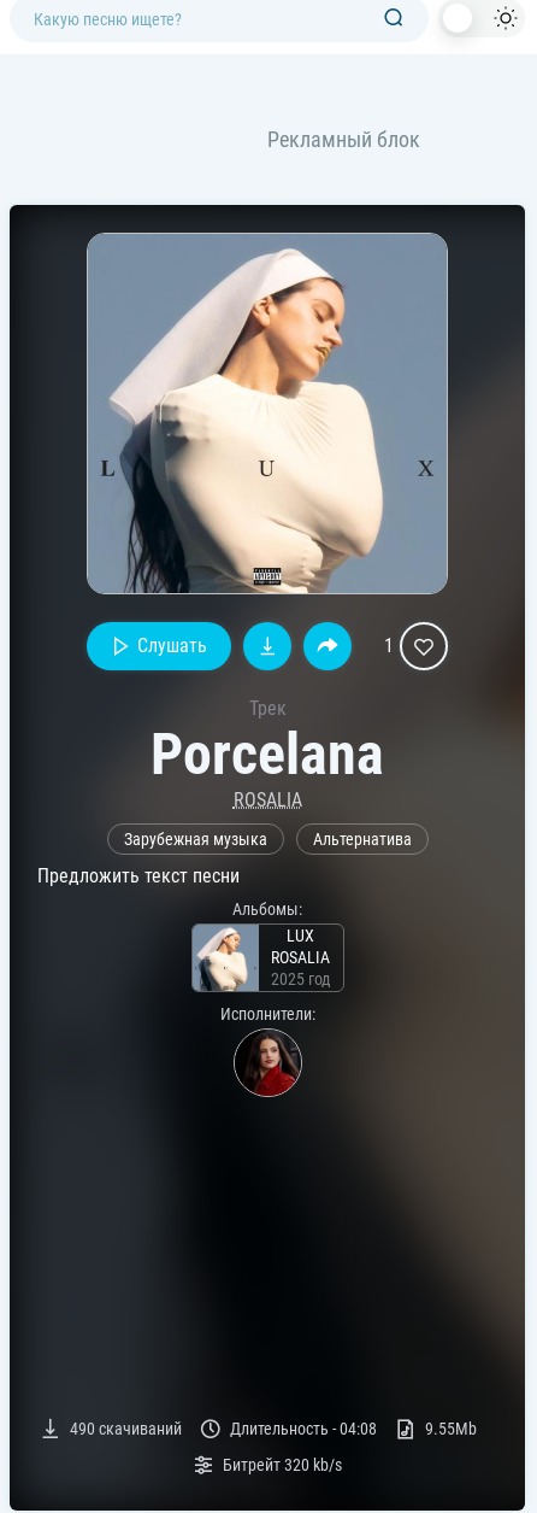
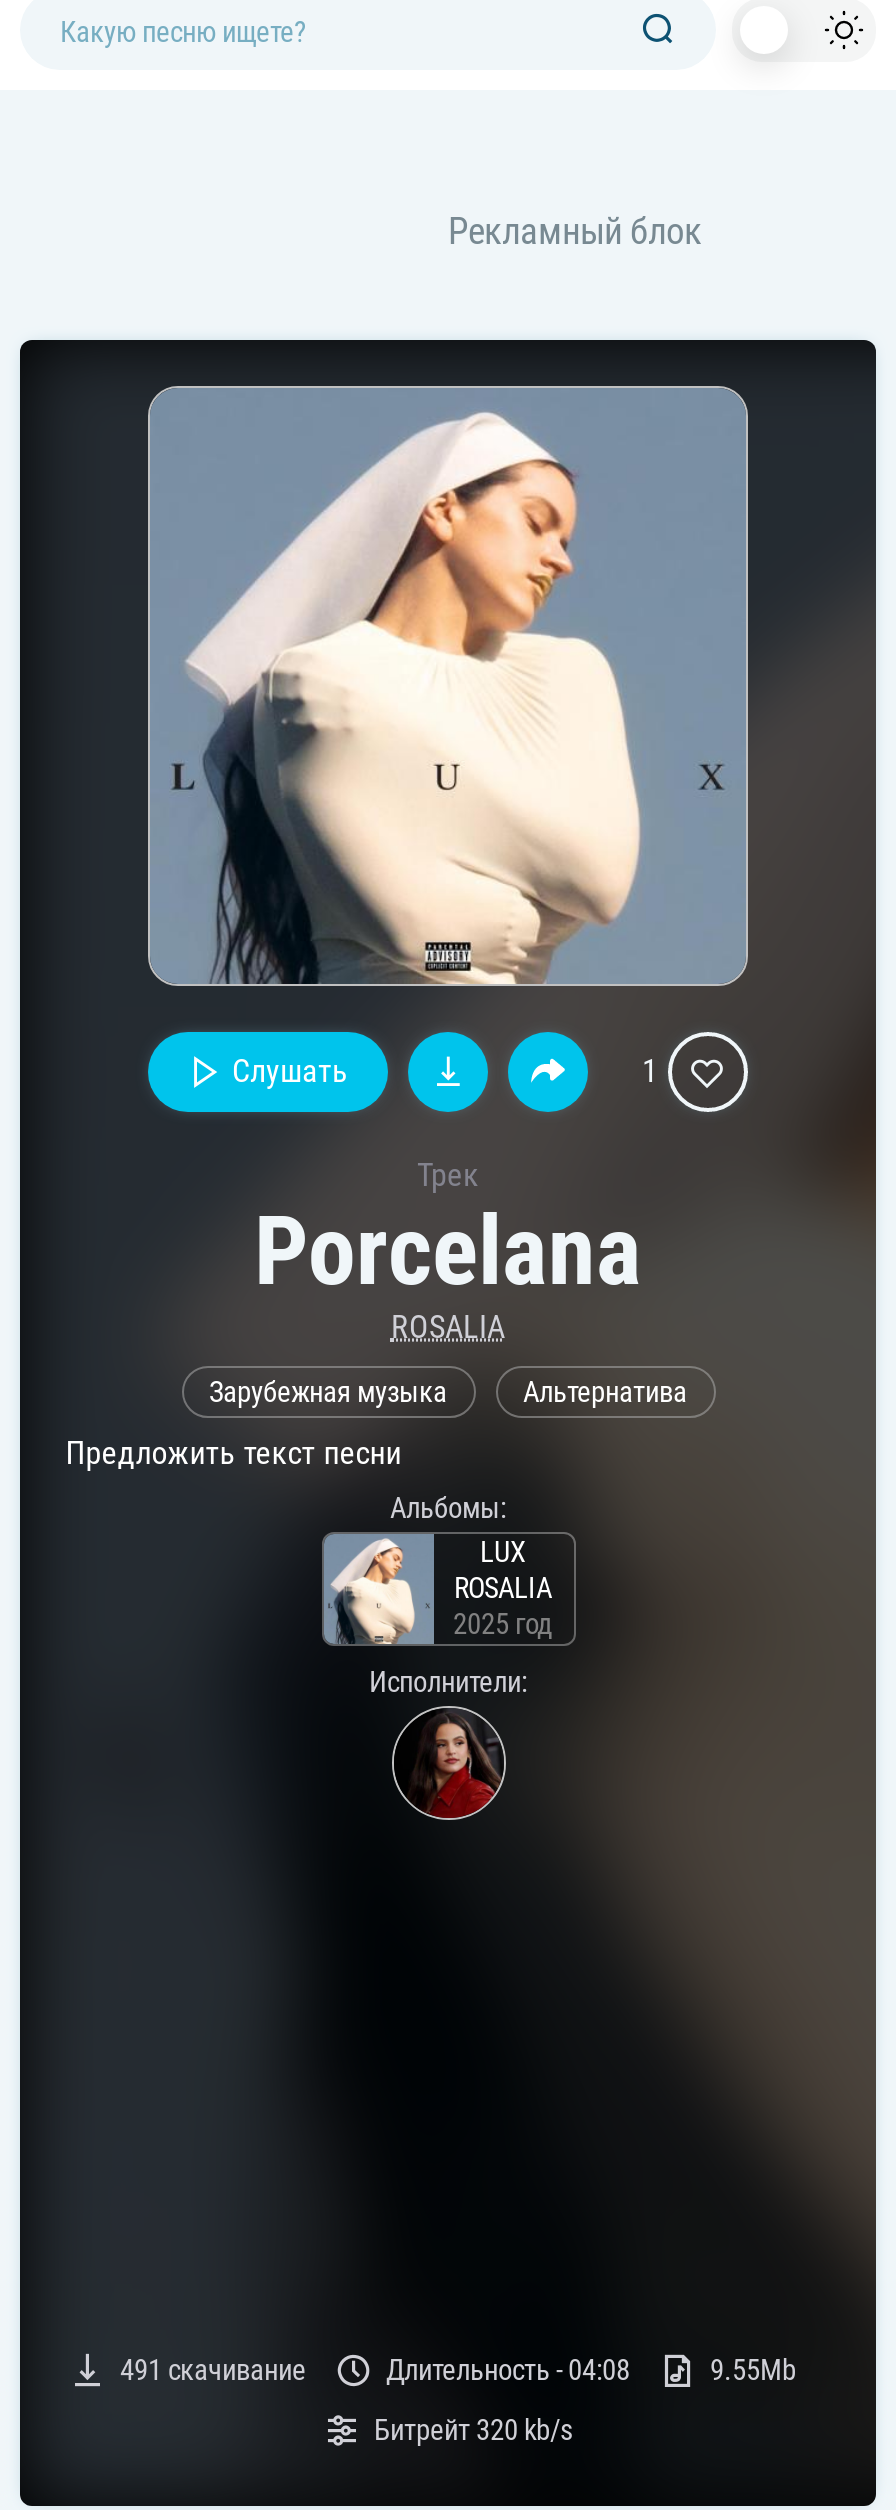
[70,1419,182,1439] 490 скачиваний -> [120,2354,306,2388] 491 скачивание

